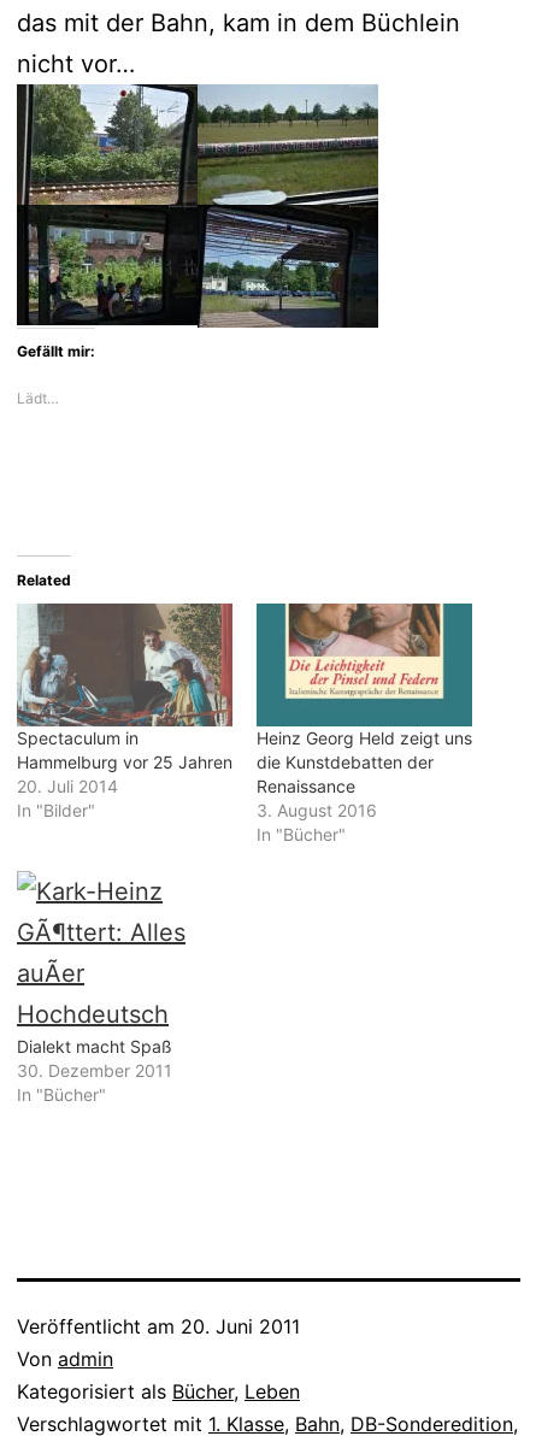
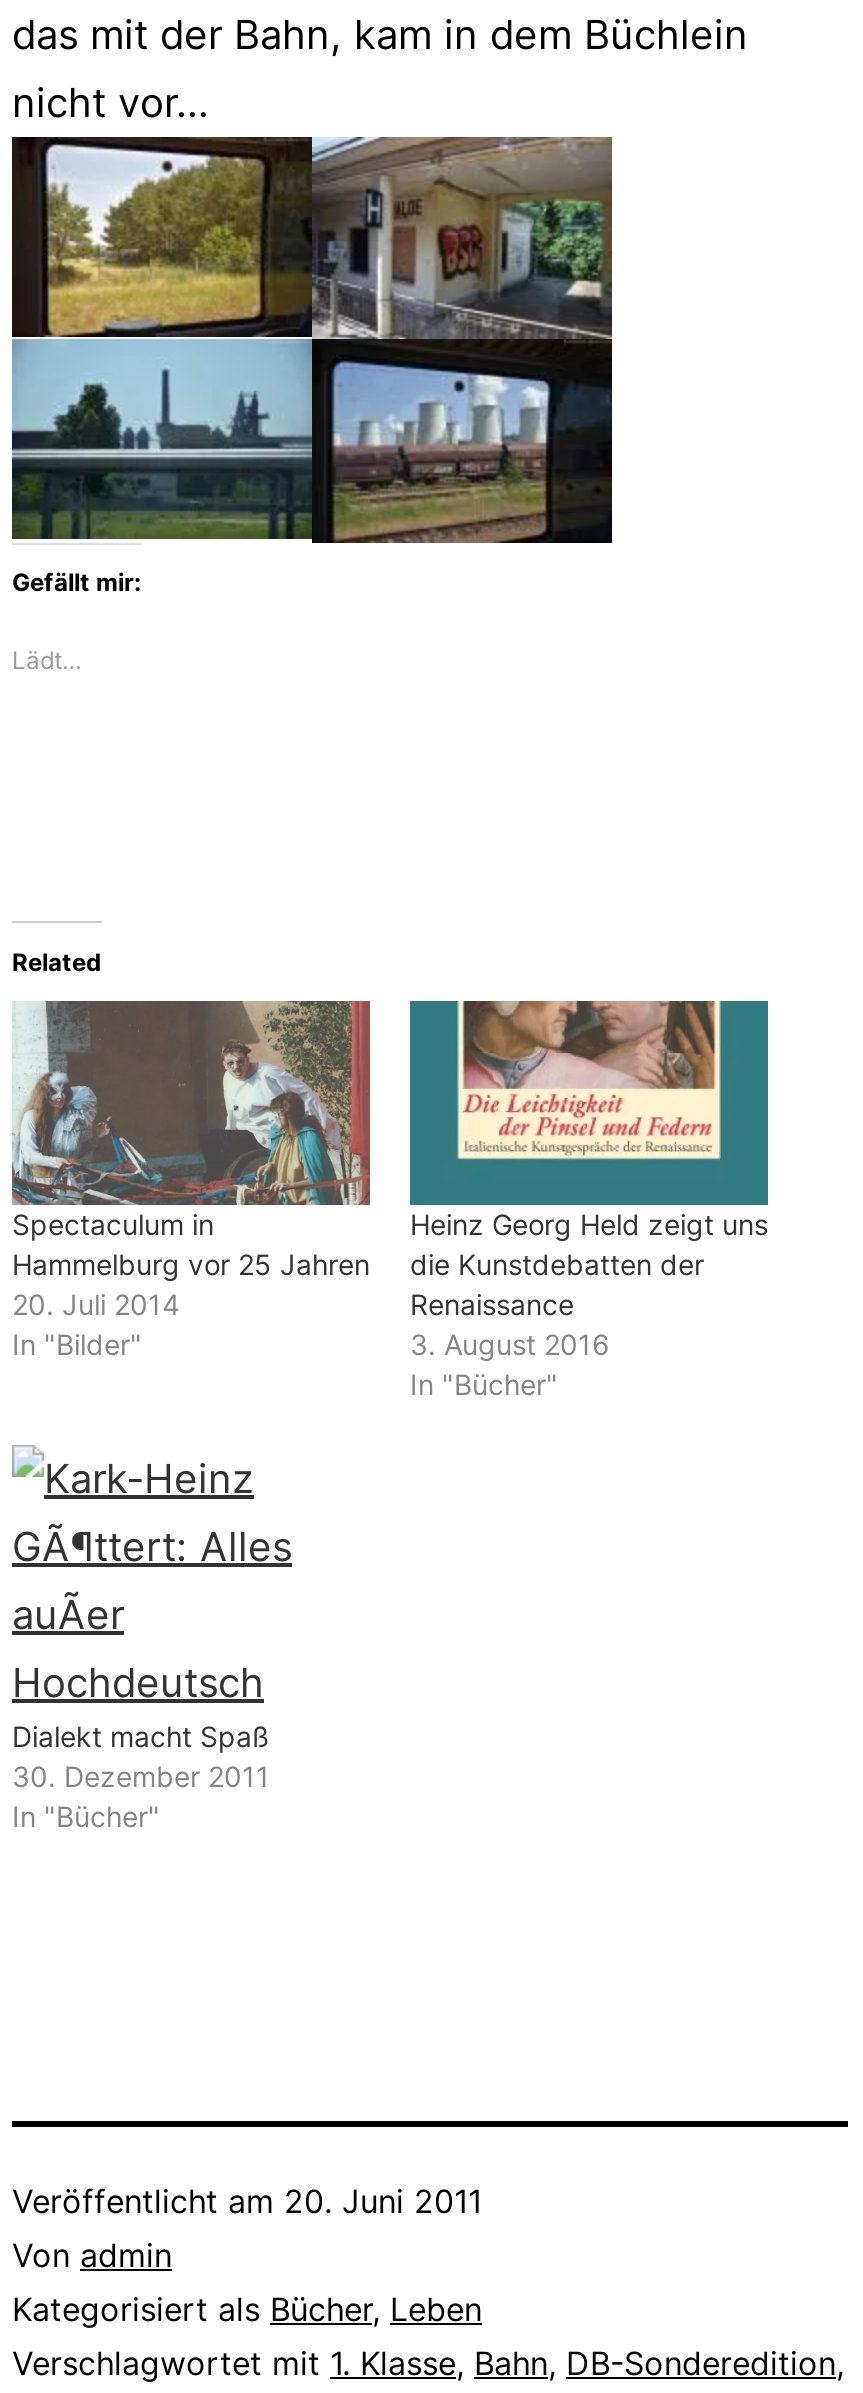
[16,83,378,328] [image] -> [10,135,612,543] [image]

